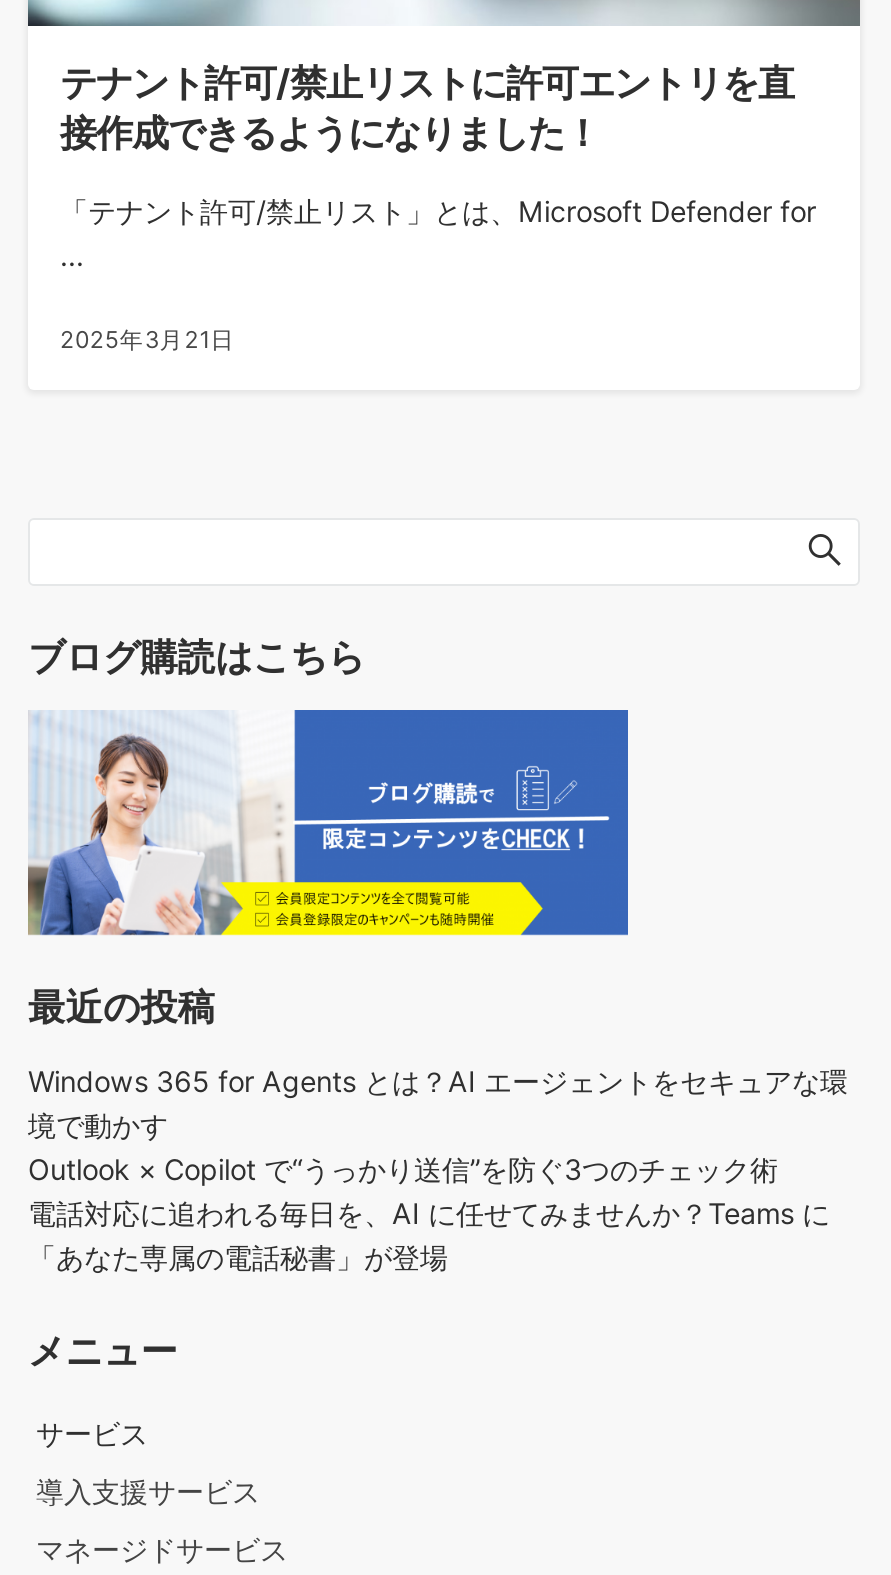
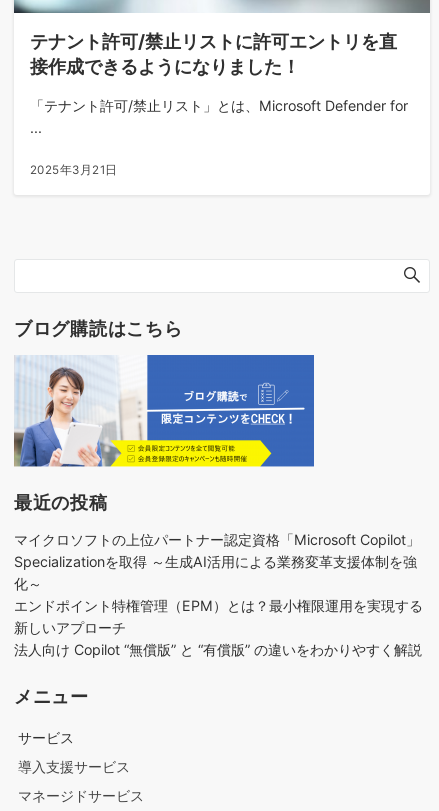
[28,1063,848,1273] Windows 365 for Agents とは？AI エージェントをセキュアな環 | 境で動かす | Outlook × Copilot で“うっかり送信”を防ぐ3つのチェック術 | 電話対応に追われる毎日を、AI に任せてみませんか？Teams に | 「あなた専属の電話秘書」が登場 -> [14,531,423,658] マイクロソフトの上位パートナー認定資格「Microsoft Copilot」 | Specializationを取得 ～生成AI活用による業務変革支援体制を強 | 化～ | エンドポイント特権管理（EPM）とは？最小権限運用を実現する | 新しいアプローチ | 法人向け Copilot “無償版” と “有償版” の違いをわかりやすく解説

